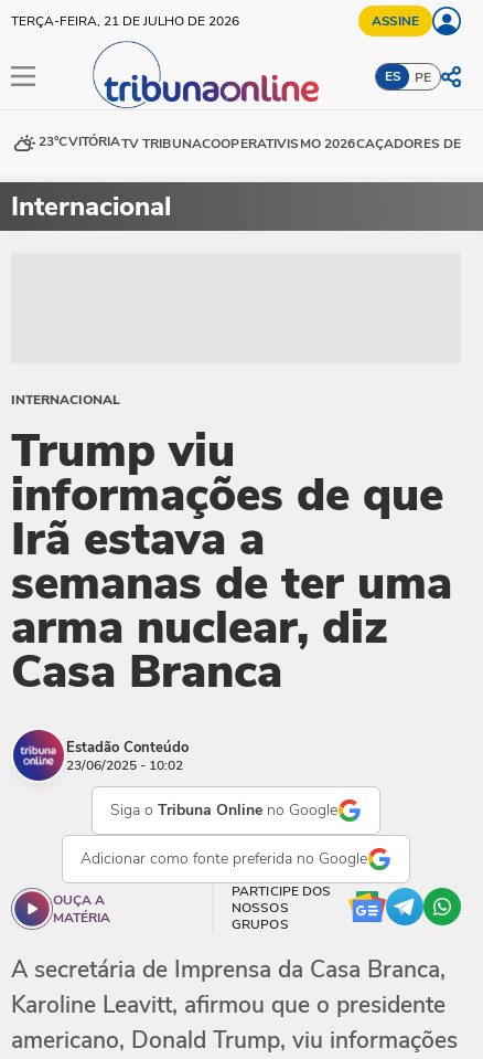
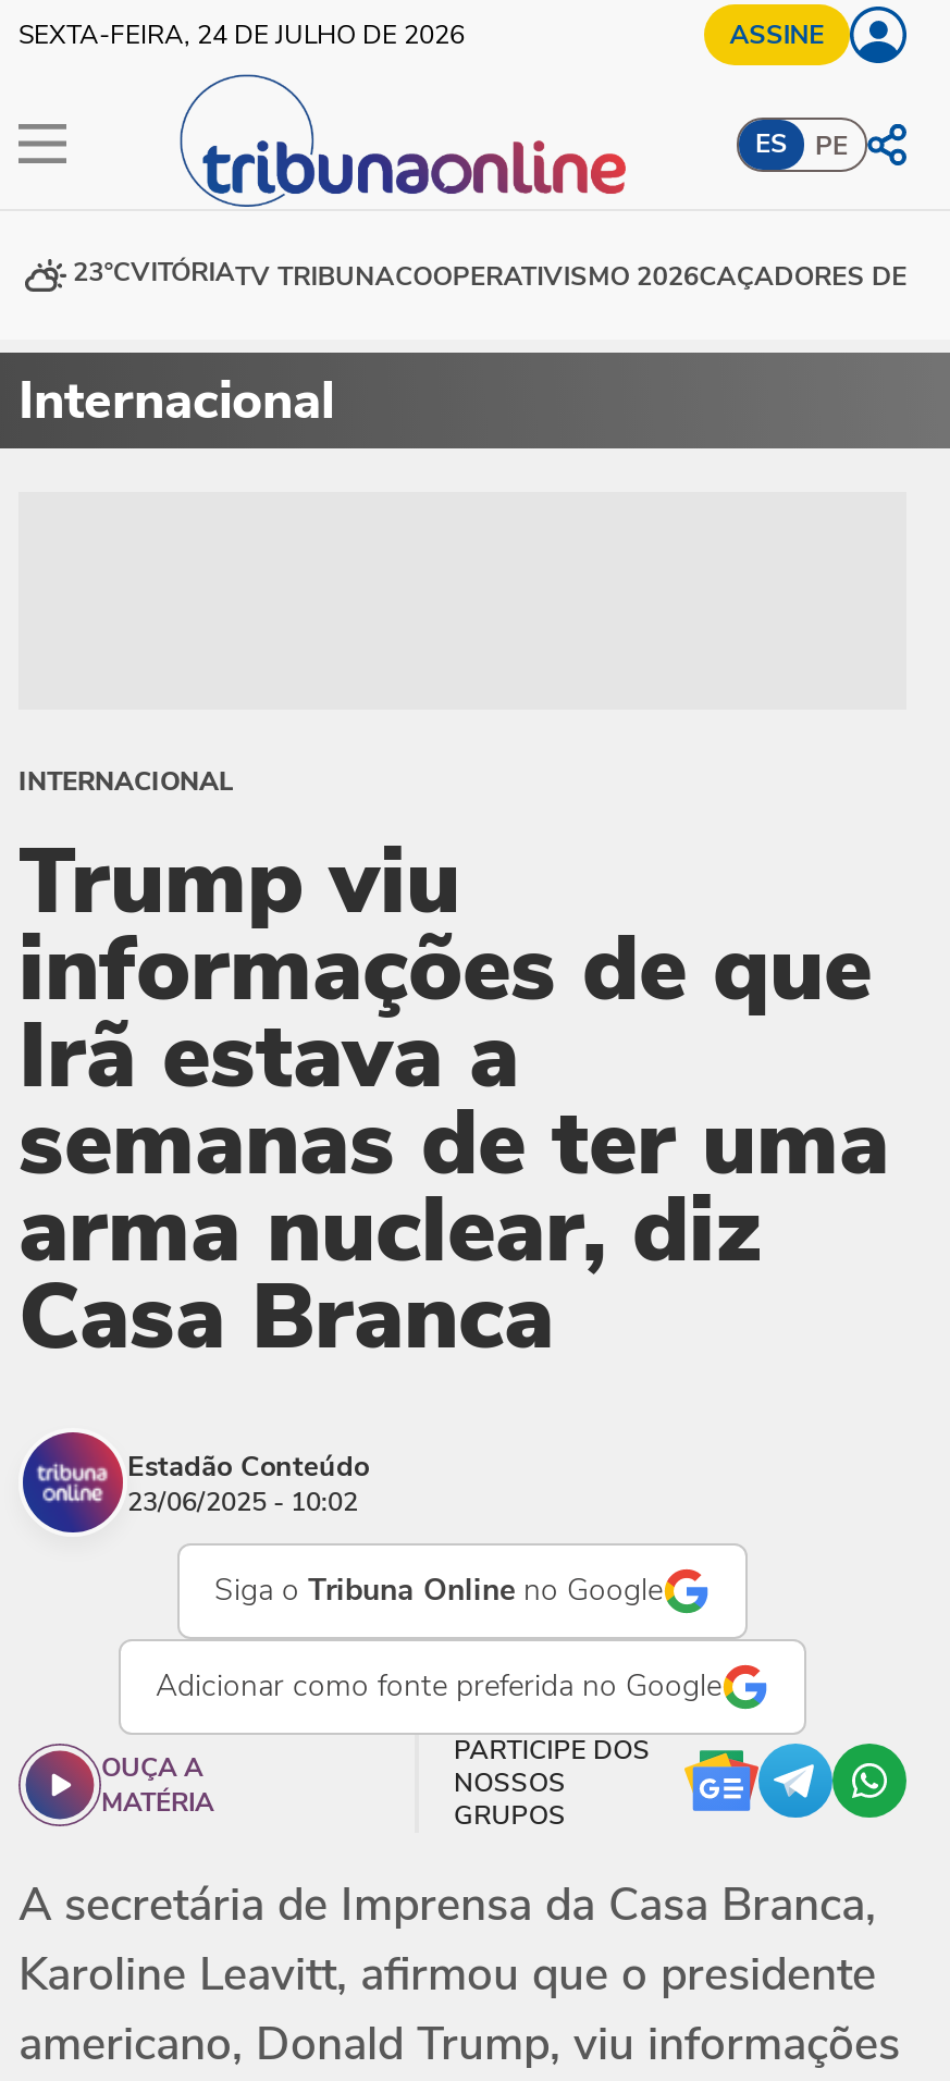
[11,12,239,30] TERÇA-FEIRA, 21 DE JULHO DE 2026 -> [18,17,465,52] SEXTA-FEIRA, 24 DE JULHO DE 2026

